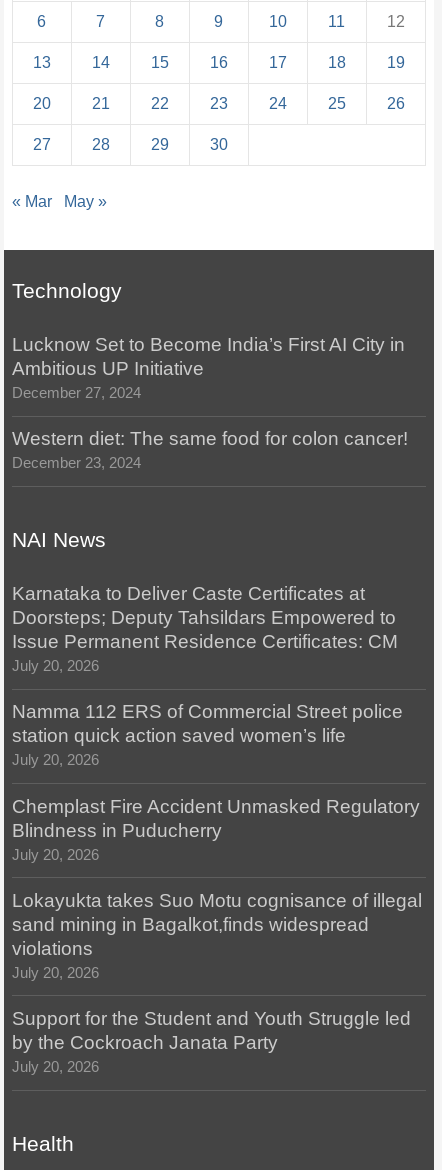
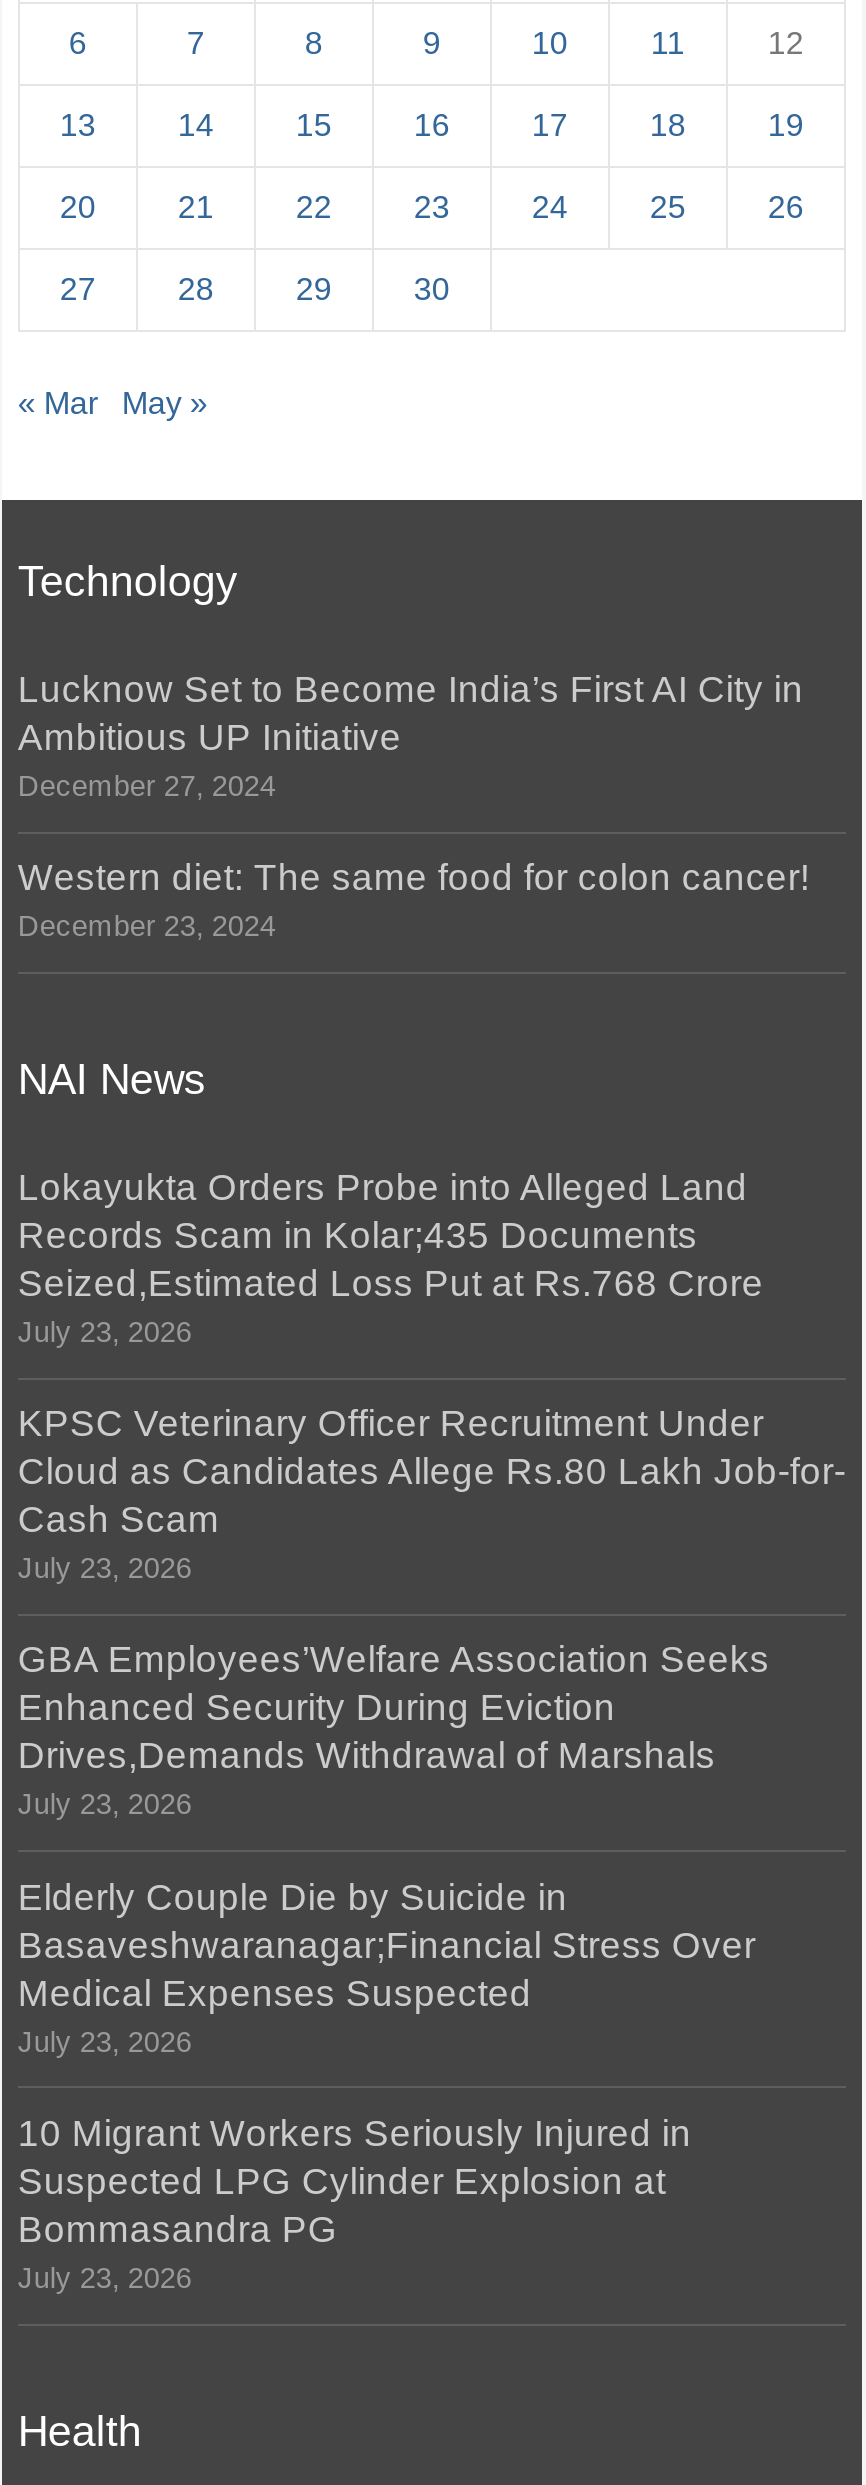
[12,583,398,674] Karnataka to Deliver Caste Certificates at | Doorsteps; Deputy Tahsildars Empowered to | Issue Permanent Residence Certificates: CM | July 20, 2026 -> [18,1166,764,1348] Lokayukta Orders Probe into Alleged Land | Records Scam in Kolar;435 Documents | Seized,Estimated Loss Put at Rs.768 Crore | July 23, 2026
[12,701,403,768] Namma 112 ERS of Commercial Street police | station quick action saved women’s life | July 20, 2026 -> [18,1402,846,1584] KPSC Veterinary Officer Recruitment Under | Cloud as Candidates Allege Rs.80 Lakh Job-for- | Cash Scam | July 23, 2026
[12,795,420,862] Chemplast Fire Accident Unmasked Regulatory | Blindness in Puducherry | July 20, 2026 -> [18,1639,770,1821] GBA Employees’Welfare Association Seeks | Enhanced Security During Eviction | Drives,Demands Withdrawal of Marshals | July 23, 2026
[12,890,422,981] Lokayukta takes Suo Motu cognisance of illegal | sand mining in Bagalkot,finds widespread | violations | July 20, 2026 -> [18,1876,756,2058] Elderly Couple Die by Suicide in | Basaveshwaranagar;Financial Stress Over | Medical Expenses Suspected | July 23, 2026
[12,1008,411,1075] Support for the Student and Youth Struggle led | by the Cockroach Janata Party | July 20, 2026 -> [18,2112,692,2294] 10 Migrant Workers Seriously Injured in | Suspected LPG Cylinder Explosion at | Bommasandra PG | July 23, 2026

